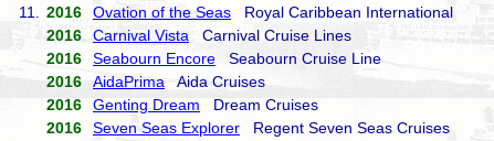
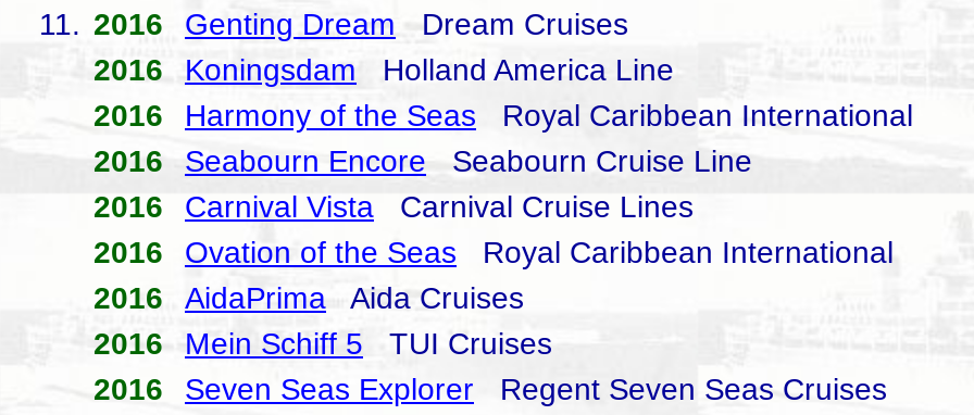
moved [93,3,453,21] -> [185,235,894,269]: Ovation of the Seas Royal Caribbean International
none -> [93,52,913,178] 2016 | Koningsdam Holland America Line | 2016 | Harmony of the Seas Royal Caribbean International | 2016
moved [93,50,381,67] -> [185,143,752,178]: Seabourn Encore Seabourn Cruise Line
moved [93,96,318,113] -> [185,7,628,41]: Genting Dream Dream Cruises
none -> [185,326,552,361] Mein Schiff 5 TUI Cruises

